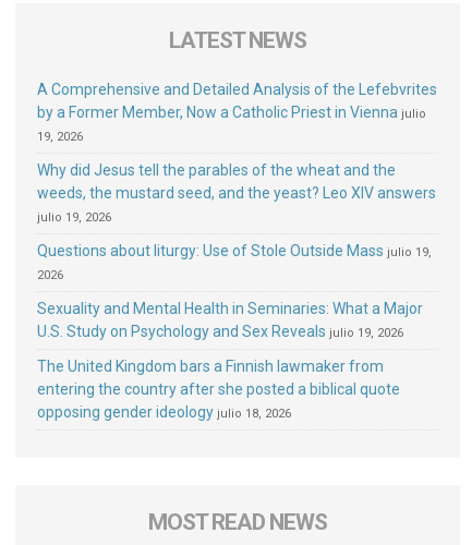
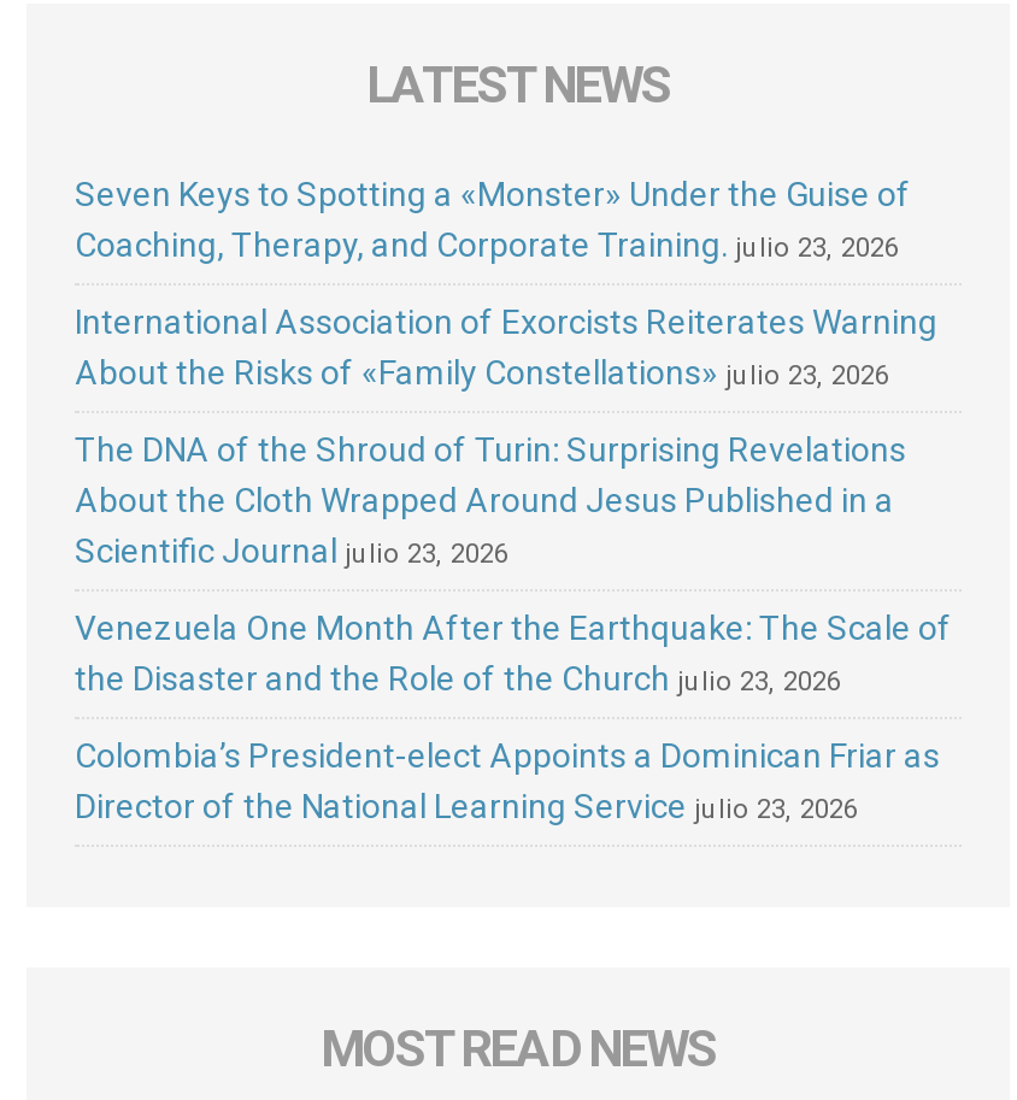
[37,81,437,421] A Comprehensive and Detailed Analysis of the Lefebvrites | by a Former Member, Now a Catholic Priest in Vienna julio | 19, 2026 | Why did Jesus tell the parables of the wheat and the | weeds, the mustard seed, and the yeast? Leo XIV answers | julio 19, 2026 | Questions about liturgy: Use of Stole Outside Mass julio 19, | 2026 | Sexuality and Mental Health in Seminaries: What a Major | U.S. Study on Psychology and Sex Reveals julio 19, 2026 | The United Kingdom bars a Finnish lawmaker from | entering the country after she posted a biblical quote | opposing gender ideology julio 18, 2026 -> [75,175,952,825] Seven Keys to Spotting a «Monster» Under the Guise of | Coaching, Therapy, and Corporate Training. julio 23, 2026 | International Association of Exorcists Reiterates Warning | About the Risks of «Family Constellations» julio 23, 2026 | The DNA of the Shroud of Turin: Surprising Revelations | About the Cloth Wrapped Around Jesus Published in a | Scientific Journal julio 23, 2026 | Venezuela One Month After the Earthquake: The Scale of | the Disaster and the Role of the Church julio 23, 2026 | Colombia’s President-elect Appoints a Dominican Friar as | Director of the National Learning Service julio 23, 2026

